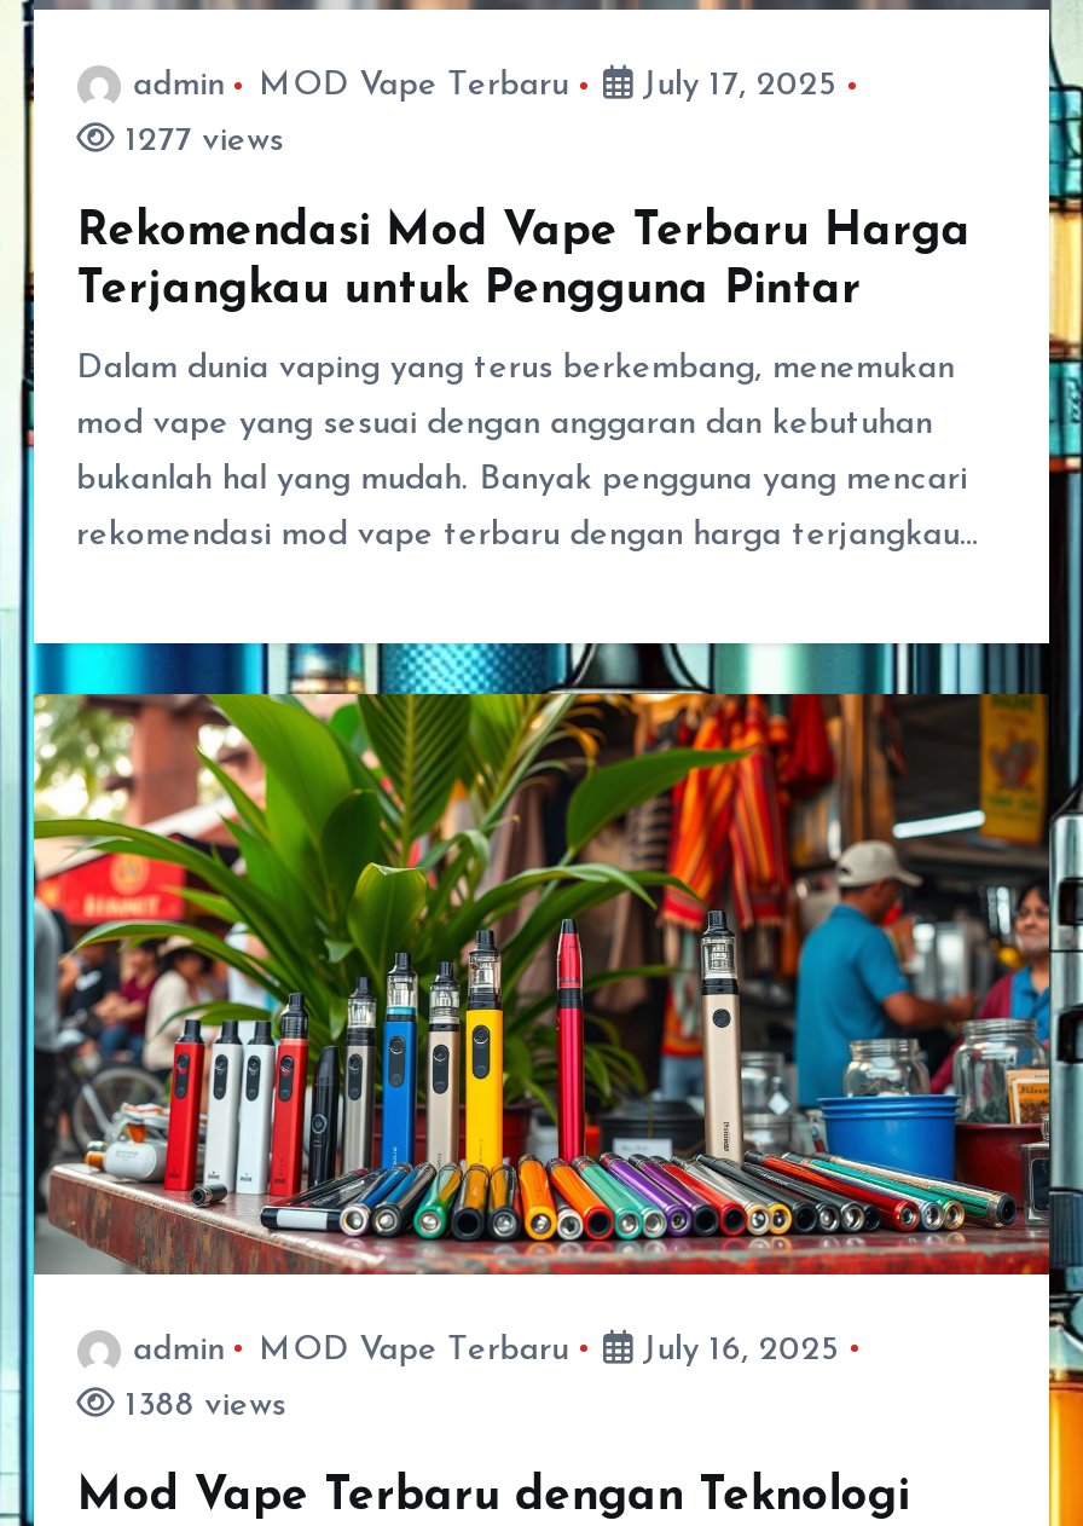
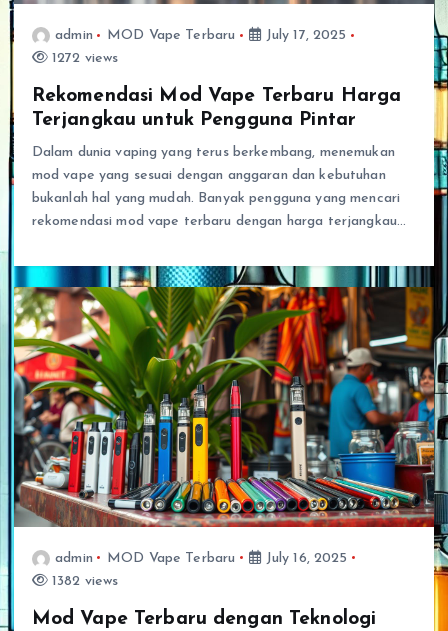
[116,123,284,159] 1277 views -> [48,51,118,66] 1272 views
[116,1387,286,1423] 1388 views -> [48,574,118,589] 1382 views

